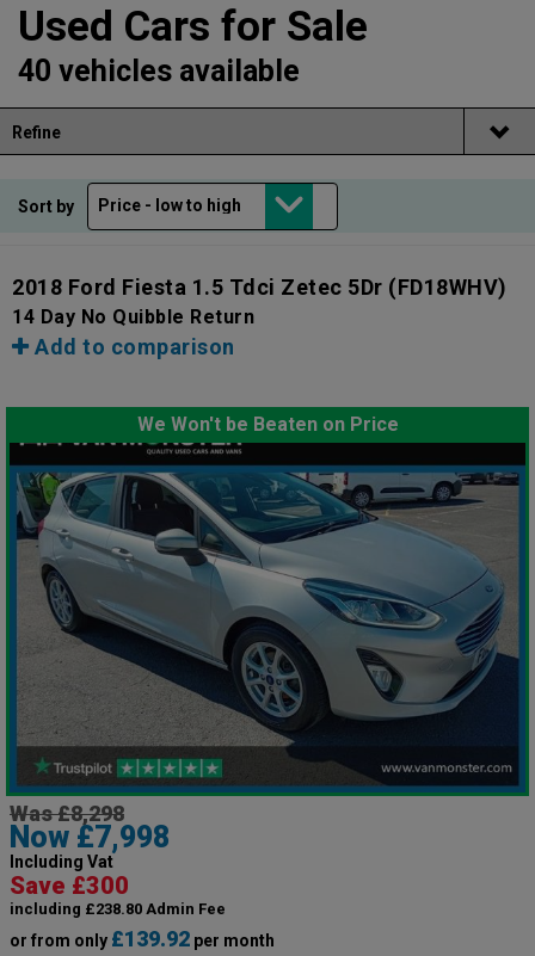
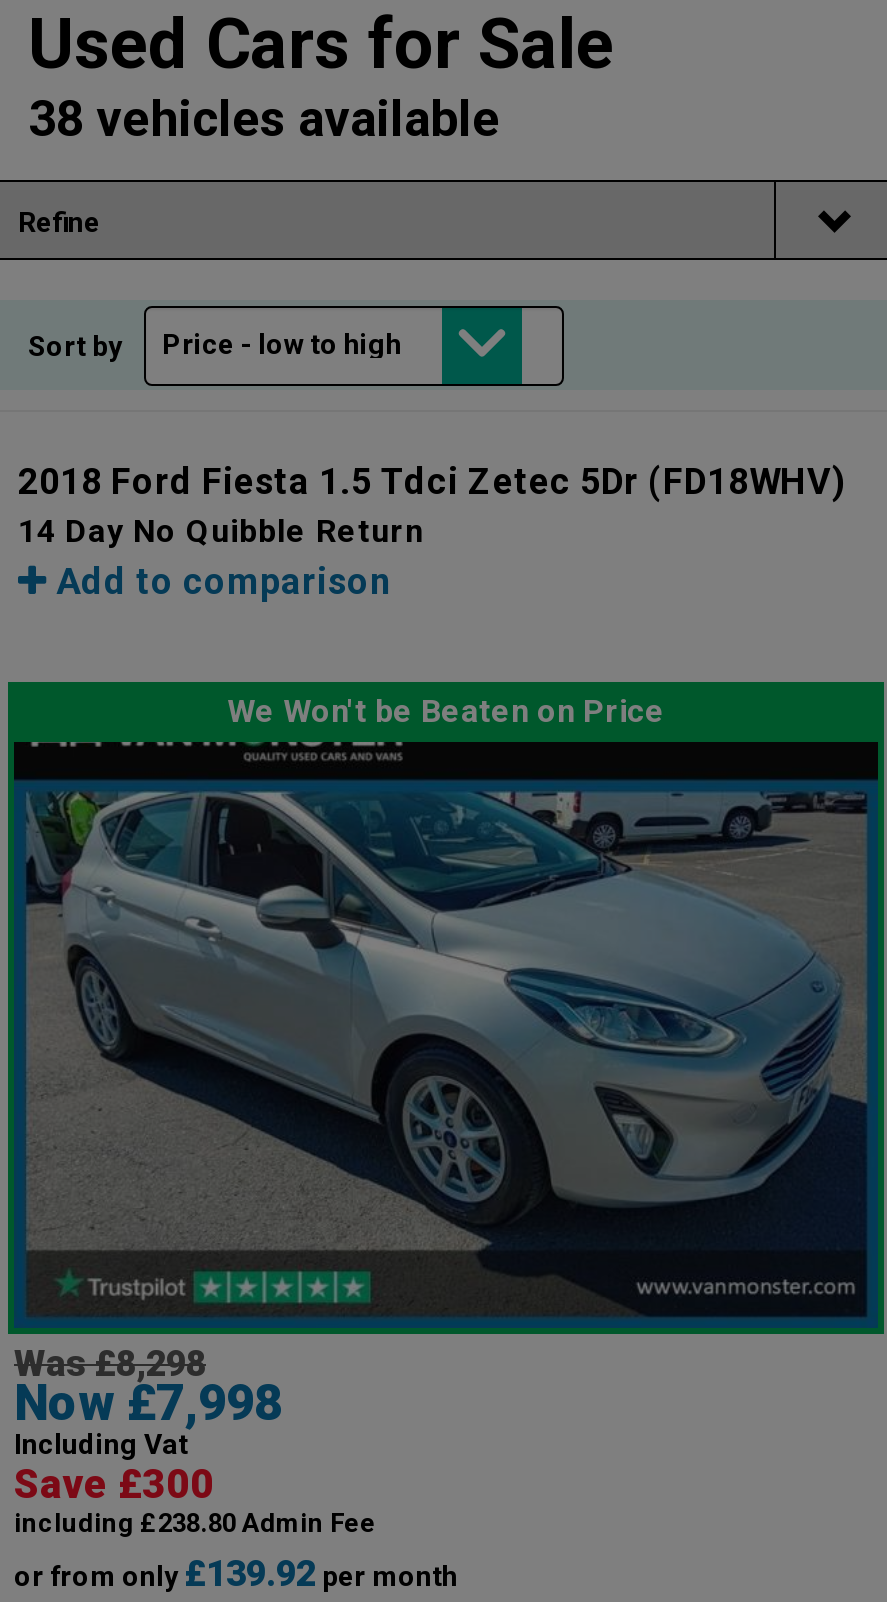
[18,54,300,88] 40 vehicles available -> [28,90,500,148] 38 vehicles available

